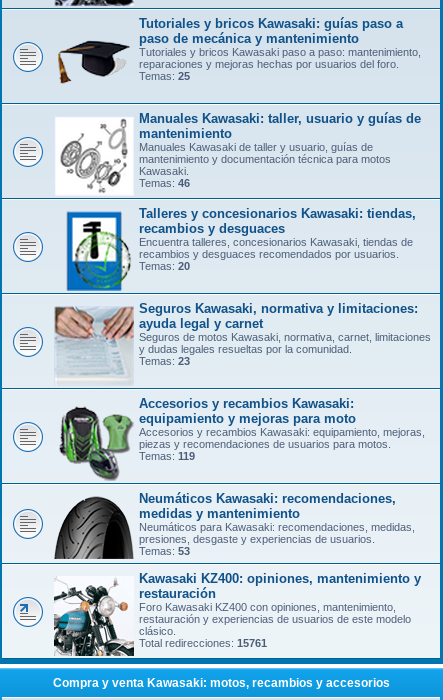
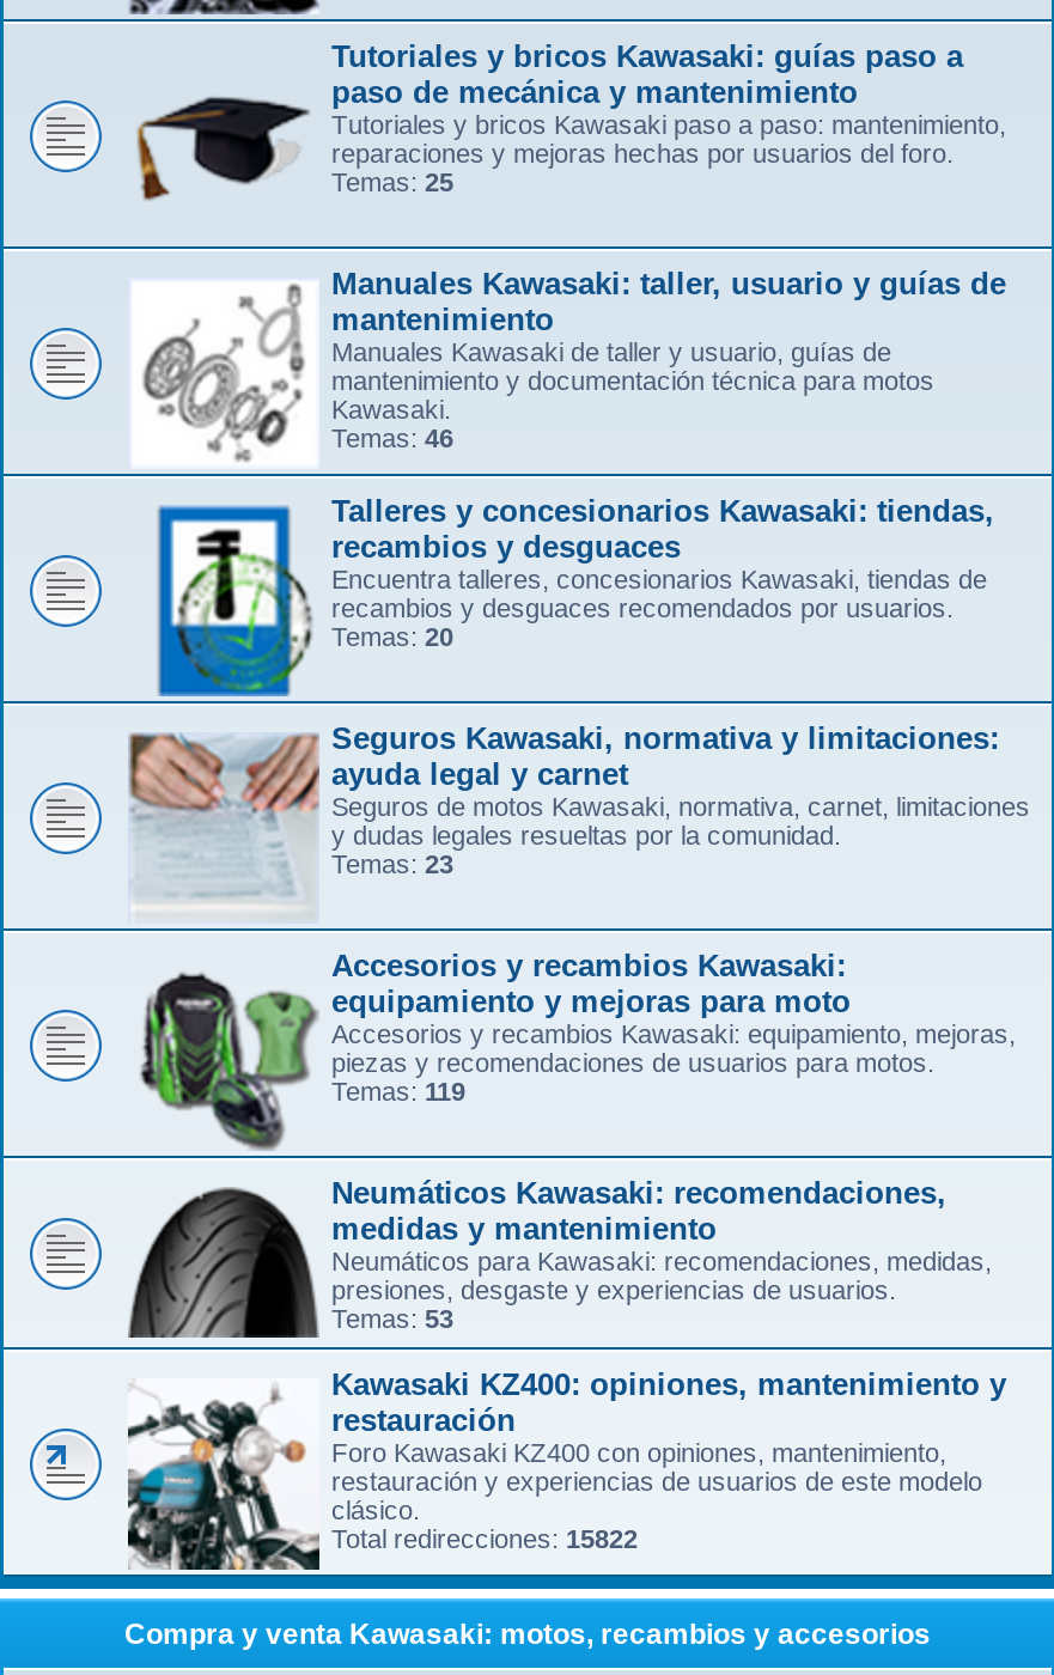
[139,637,267,649] Total redirecciones: 15761 -> [331,1524,638,1553] Total redirecciones: 15822

